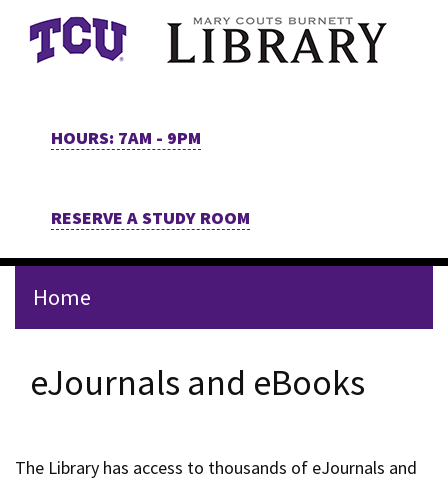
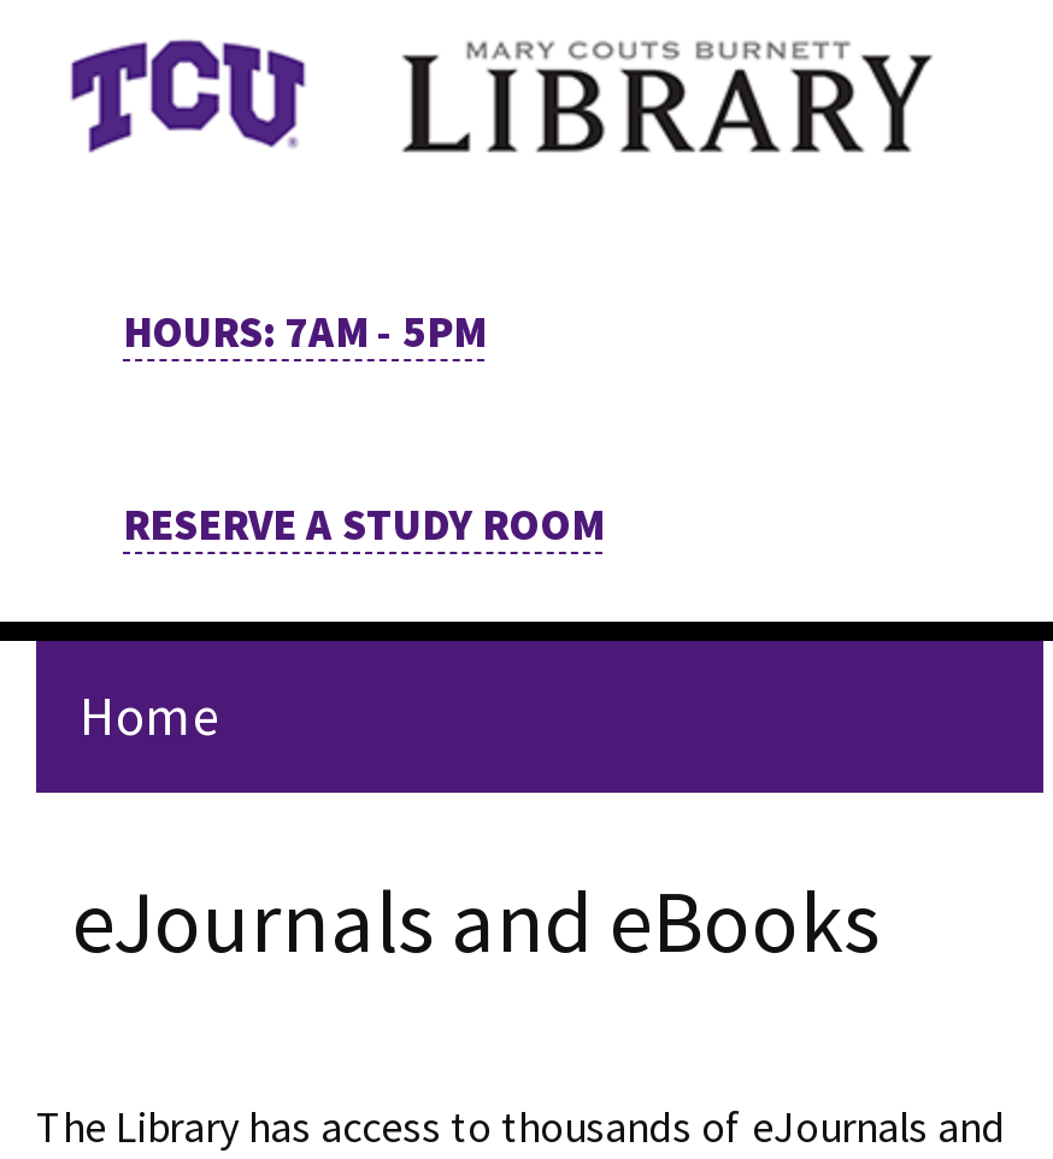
[51,126,201,149] HOURS: 7AM - 9PM -> [123,304,484,359] HOURS: 7AM - 5PM

